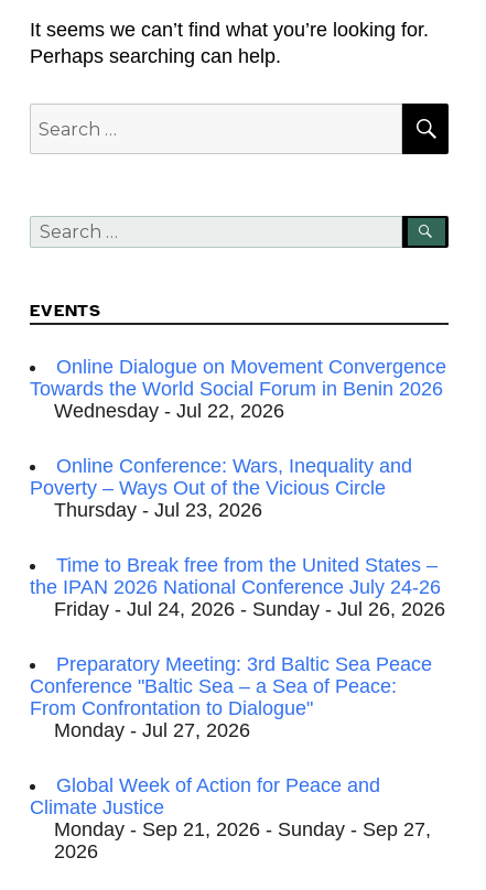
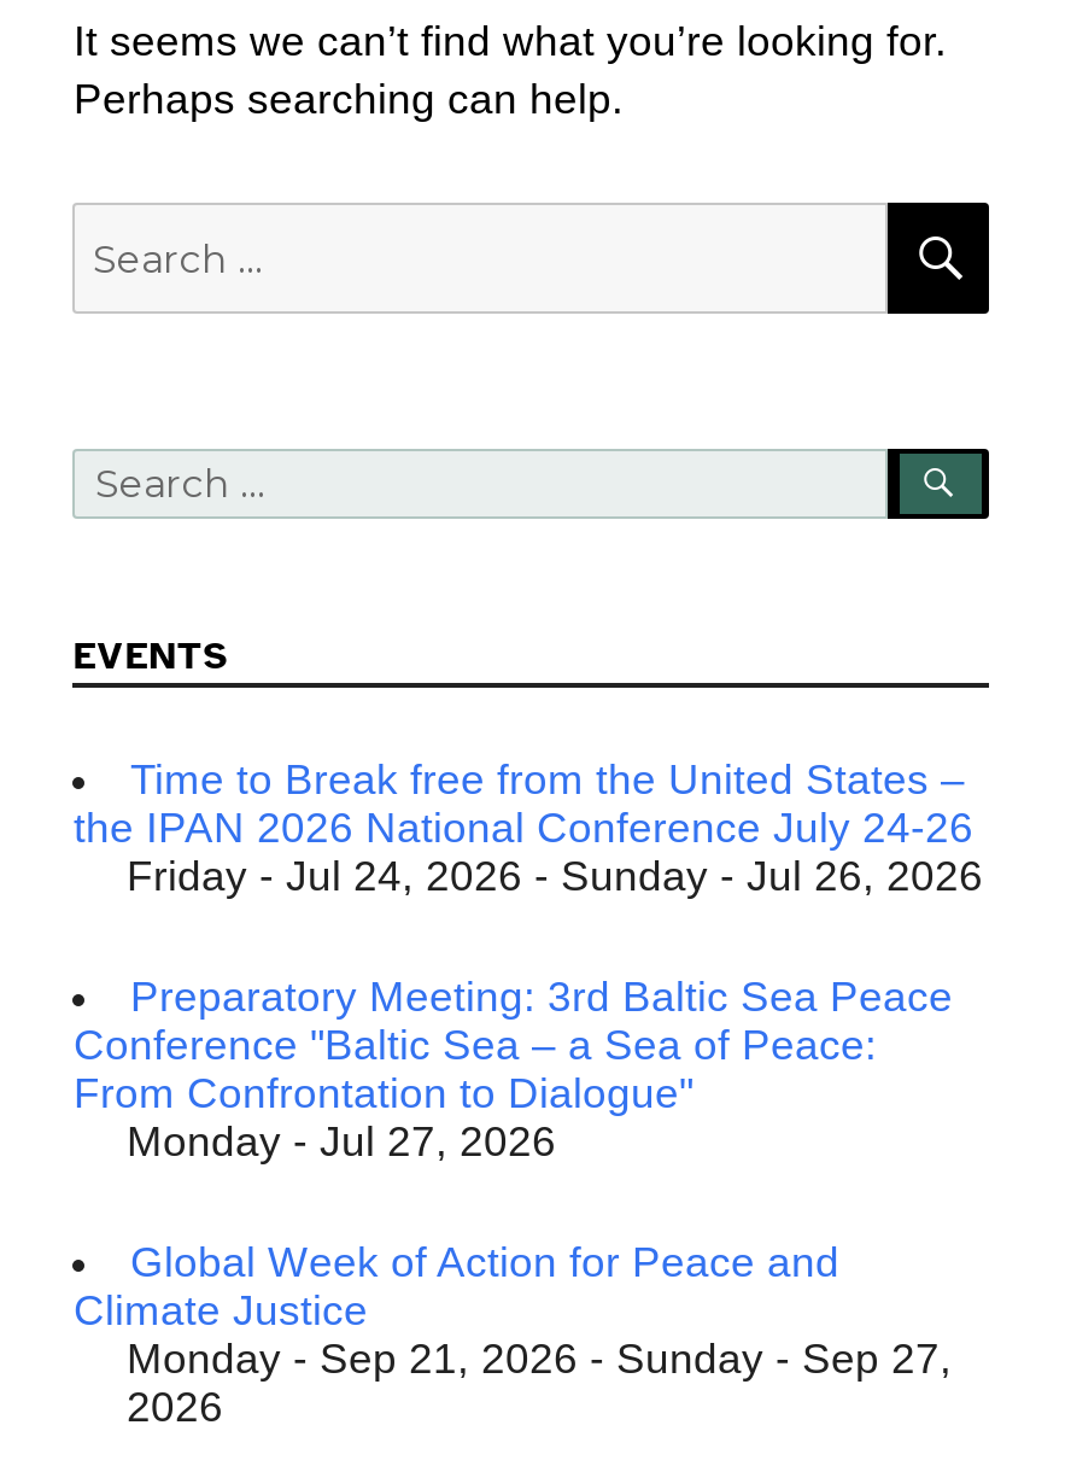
[30,356,446,521] Online Dialogue on Movement Convergence | Towards the World Social Forum in Benin 2026 | Wednesday - Jul 22, 2026 | Online Conference: Wars, Inequality and | Poverty – Ways Out of the Vicious Circle | Thursday - Jul 23, 2026 -> none

